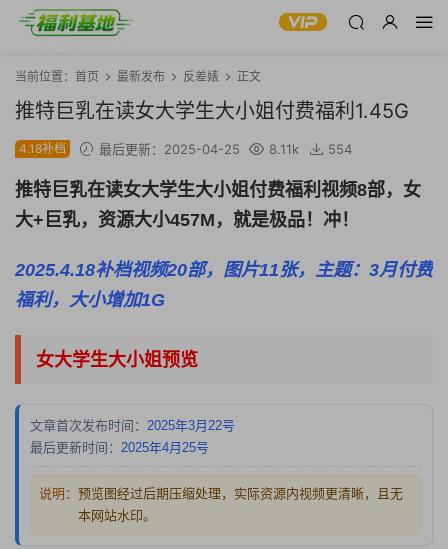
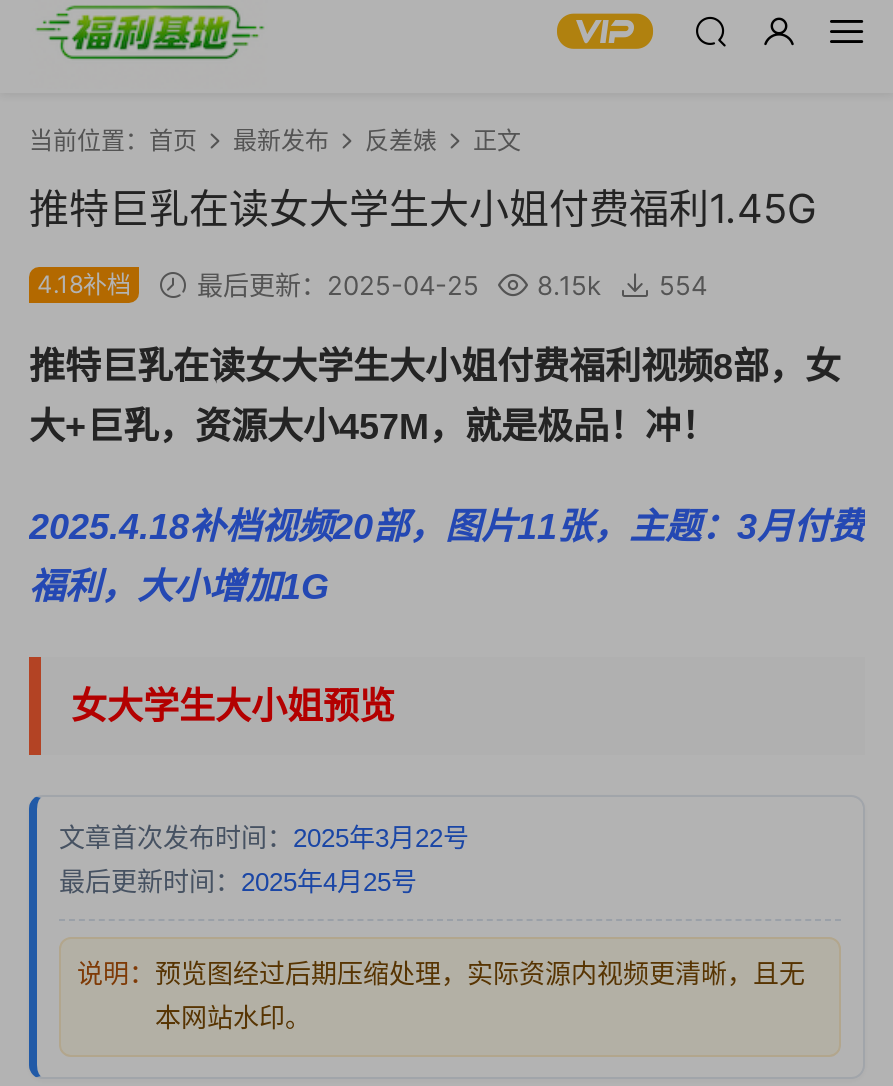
[99,141,352,157] 最后更新：2025-04-25 8.11k 554 -> [197,269,707,301] 最后更新：2025-04-25 8.15k 554

